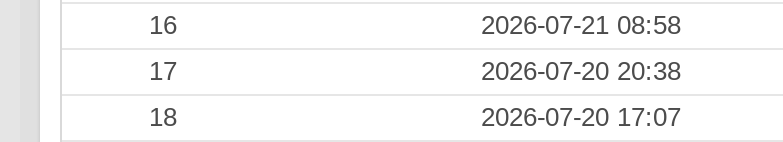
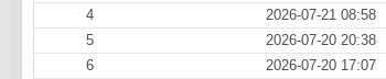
[149,10,177,40] 16 -> [86,7,94,23] 4
[149,56,177,86] 17 -> [86,32,94,48] 5
[149,102,177,132] 18 -> [86,57,94,74] 6

